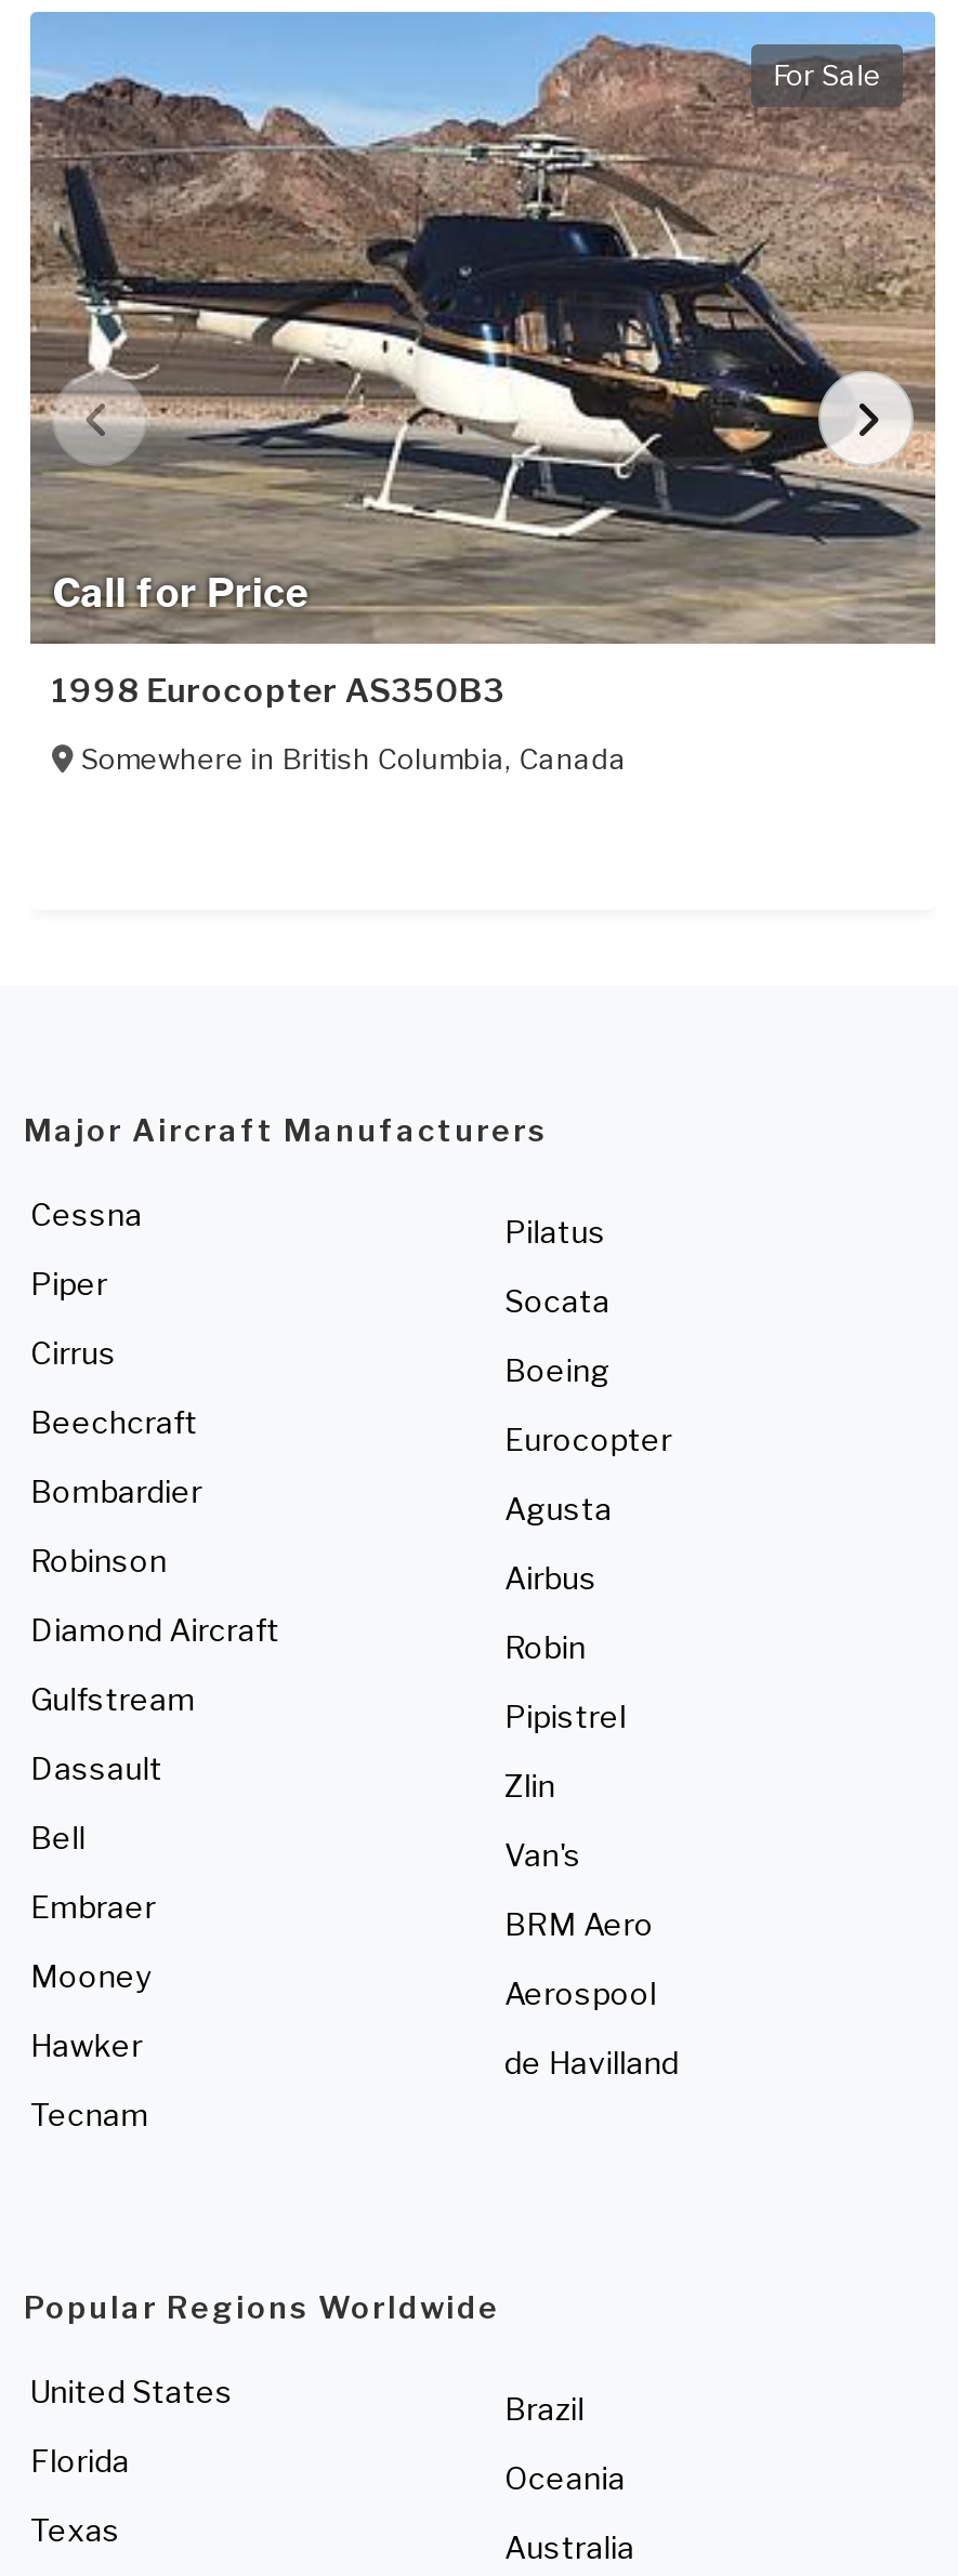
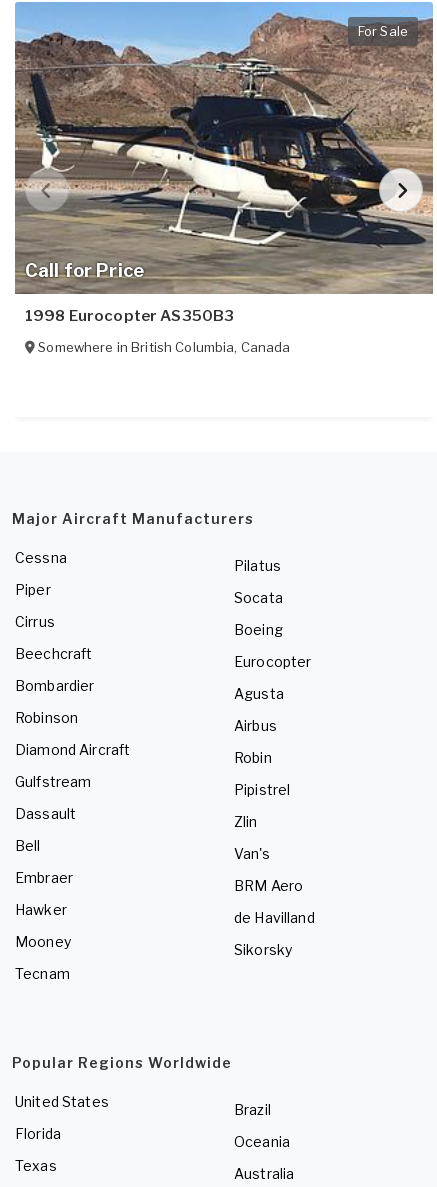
moved [30,1958,151,1995] -> [15,933,71,950]: Mooney
[504,1975,656,2012] Aerospool -> none
moved [30,2027,142,2064] -> [15,901,67,918]: Hawker
moved [504,2045,679,2081] -> [234,909,315,926]: de Havilland
none -> [234,941,292,958] Sikorsky

